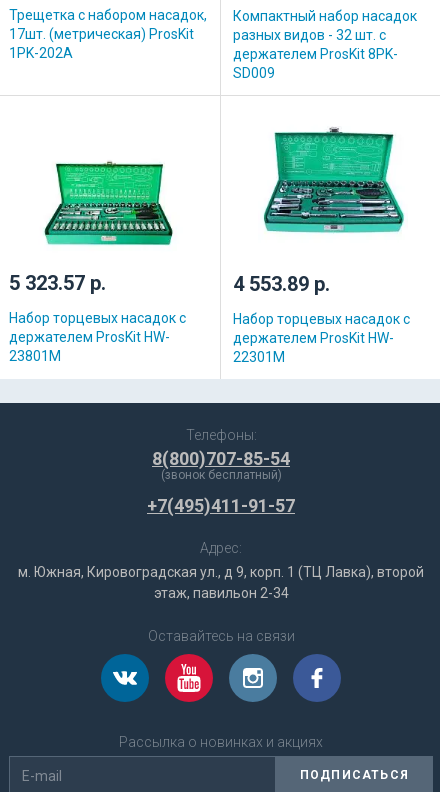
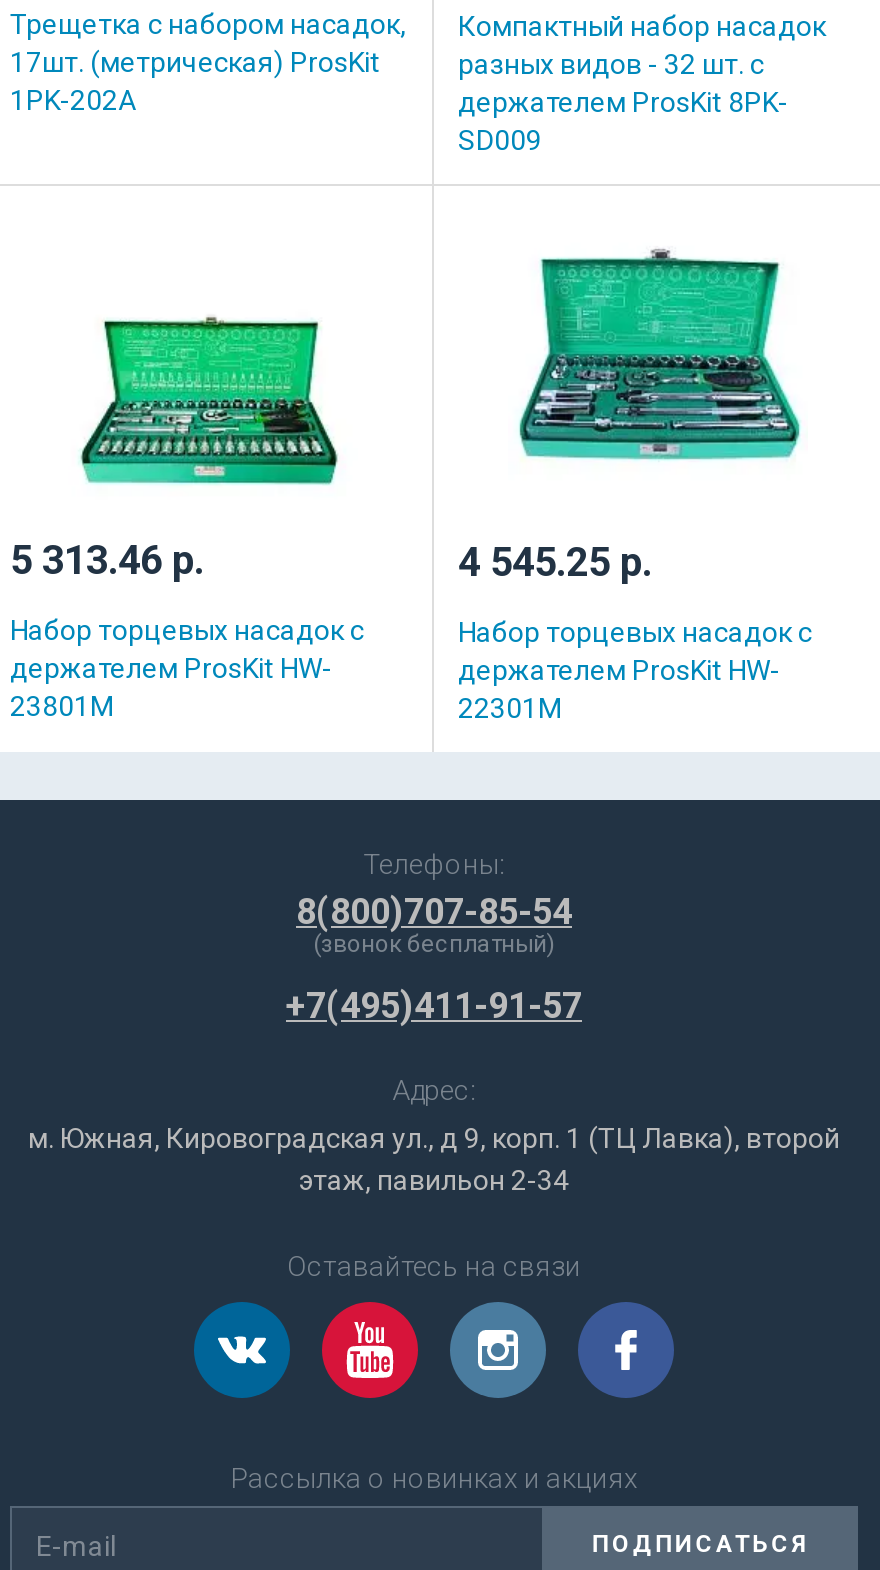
[9,271,106,295] 5 323.57 р. -> [10,536,204,584] 5 313.46 р.
[233,272,330,296] 4 553.89 р. -> [458,538,652,586] 4 545.25 р.

